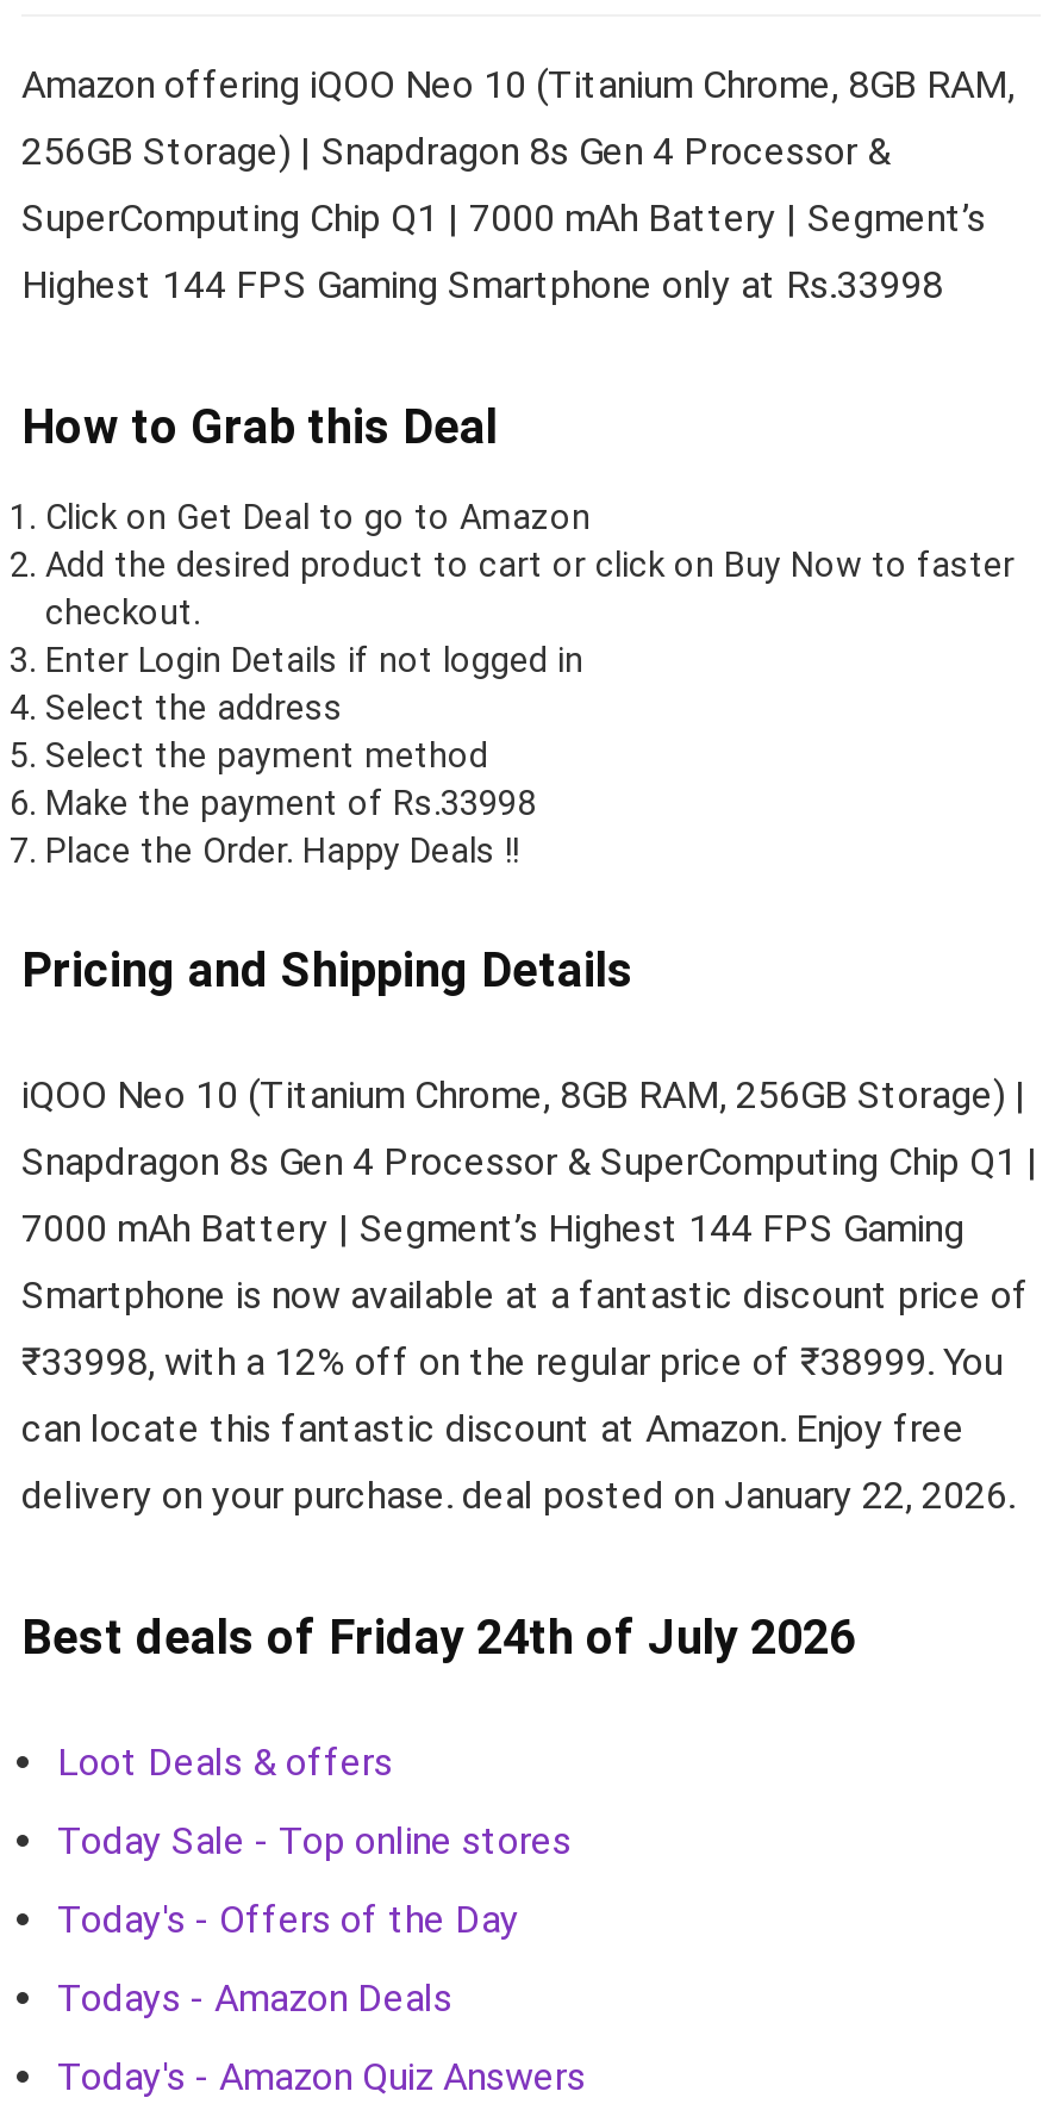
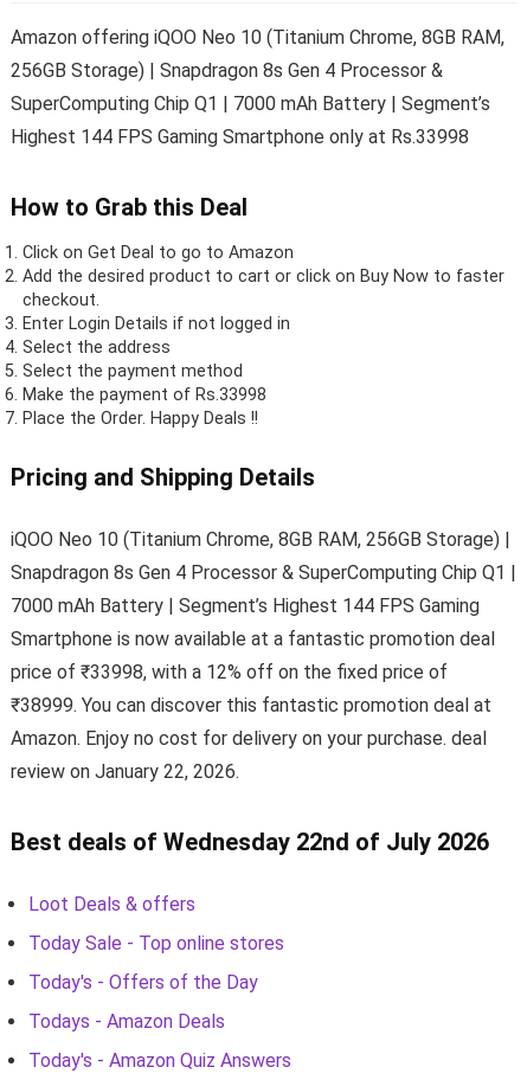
[21,1272,1029,1665] Smartphone is now available at a fantastic discount price of | ₹33998, with a 12% off on the regular price of ₹38999. You | can locate this fantastic discount at Amazon. Enjoy free | delivery on your purchase. deal posted on January 22, 2026. | Best deals of Friday 24th of July 2026 -> [11,627,495,856] Smartphone is now available at a fantastic promotion deal | price of ₹33998, with a 12% off on the fixed price of | ₹38999. You can discover this fantastic promotion deal at | Amazon. Enjoy no cost for delivery on your purchase. deal | review on January 22, 2026. | Best deals of Wednesday 22nd of July 2026

